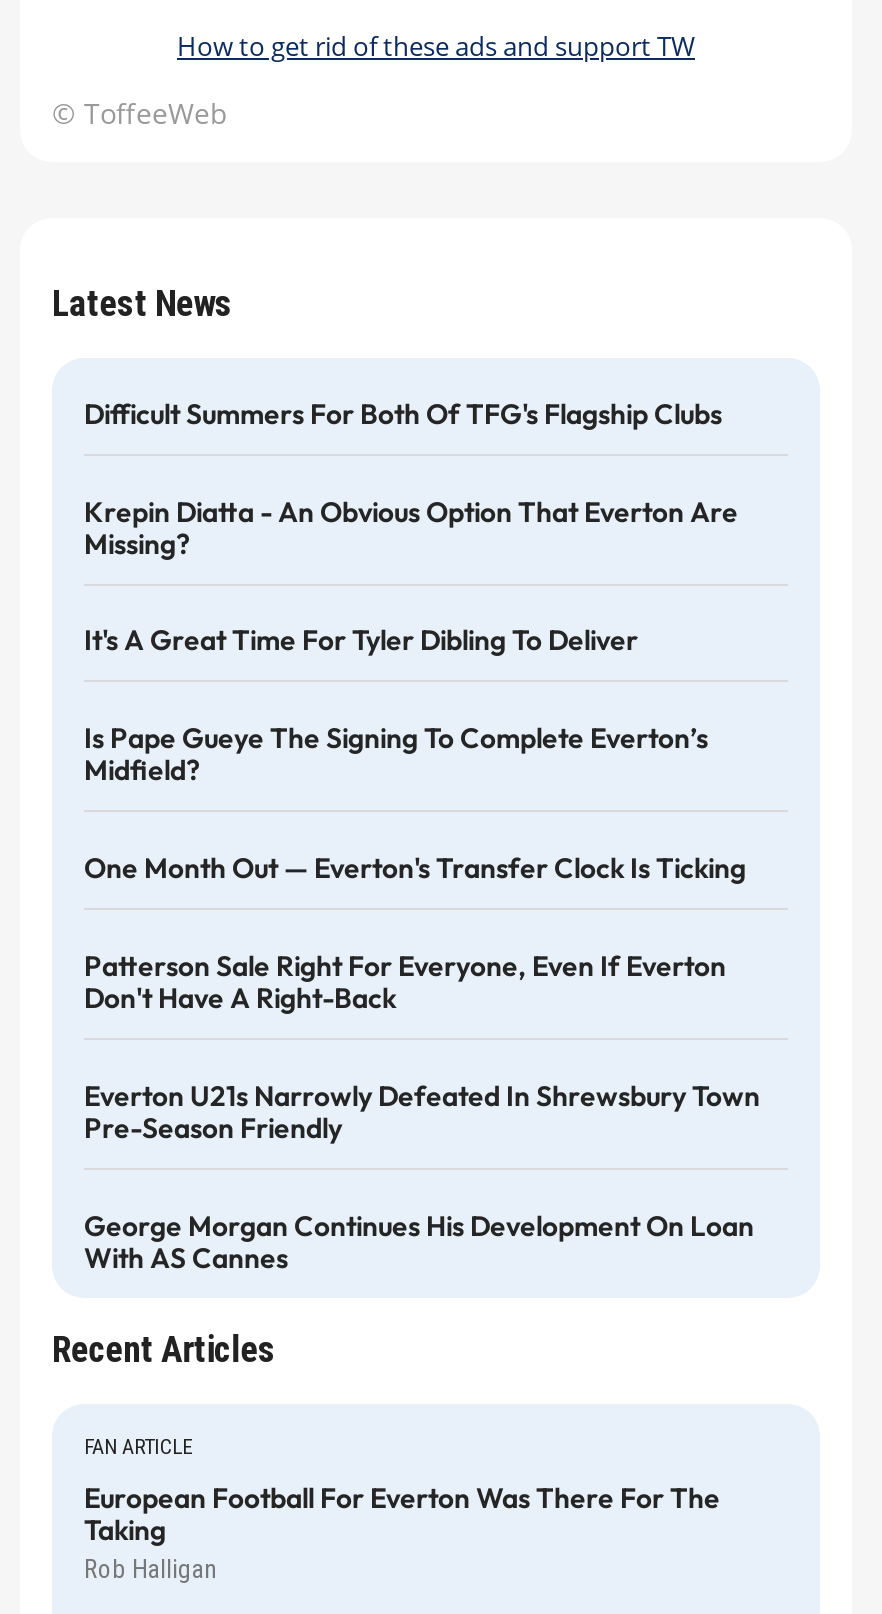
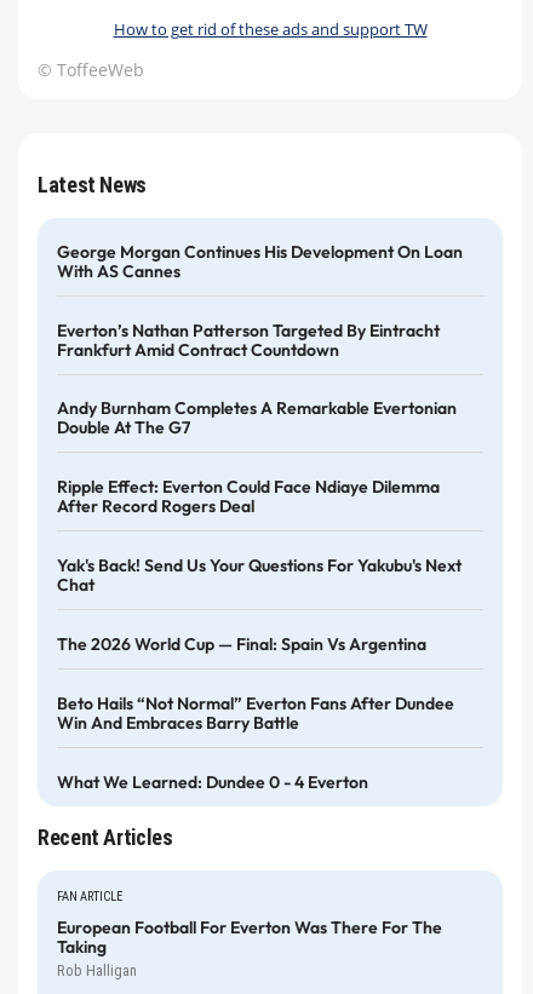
[84,395,760,1145] Difficult Summers For Both Of TFG's Flagship Clubs | Krepin Diatta - An Obvious Option That Everton Are | Missing? | It's A Great Time For Tyler Dibling To Deliver | Is Pape Gueye The Signing To Complete Everton’s | Midfield? | One Month Out — Everton's Transfer Clock Is Ticking | Patterson Sale Right For Everyone, Even If Everton | Don't Have A Right-Back | Everton U21s Narrowly Defeated In Shrewsbury Town | Pre-Season Friendly -> none
moved [84,1207,754,1275] -> [57,241,463,282]: George Morgan Continues His Development On Loan | With AS Cannes
none -> [57,319,462,792] Everton’s Nathan Patterson Targeted By Eintracht | Frankfurt Amid Contract Countdown | Andy Burnham Completes A Remarkable Evertonian | Double At The G7 | Ripple Effect: Everton Could Face Ndiaye Dilemma | After Record Rogers Deal | Yak's Back! Send Us Your Questions For Yakubu's Next | Chat | The 2026 World Cup — Final: Spain Vs Argentina | Beto Hails “not Normal” Everton Fans After Dundee | Win And Embraces Barry Battle | What We Learned: Dundee 0 - 4 Everton

